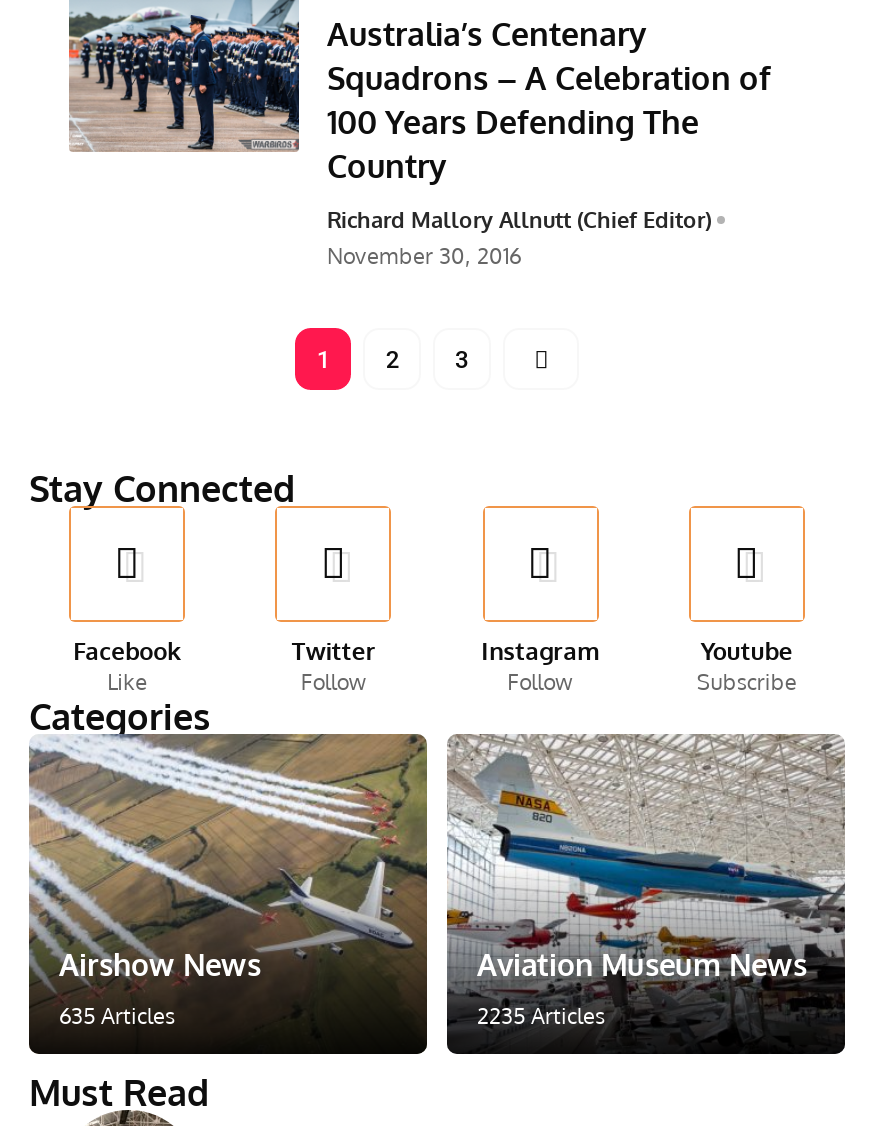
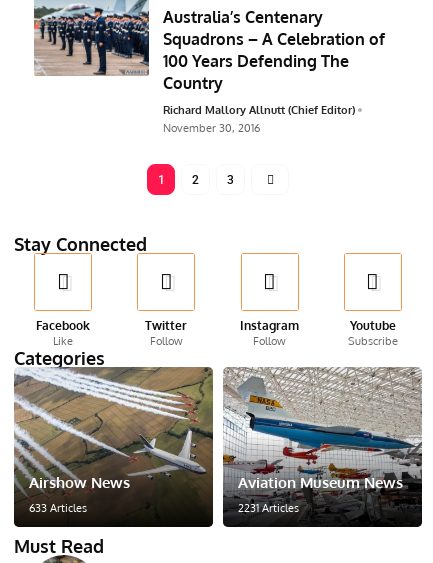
[59,1001,175,1029] 635 Articles -> [29,501,87,515] 633 Articles
[477,1001,605,1029] 2235 Articles -> [238,501,299,515] 2231 Articles

